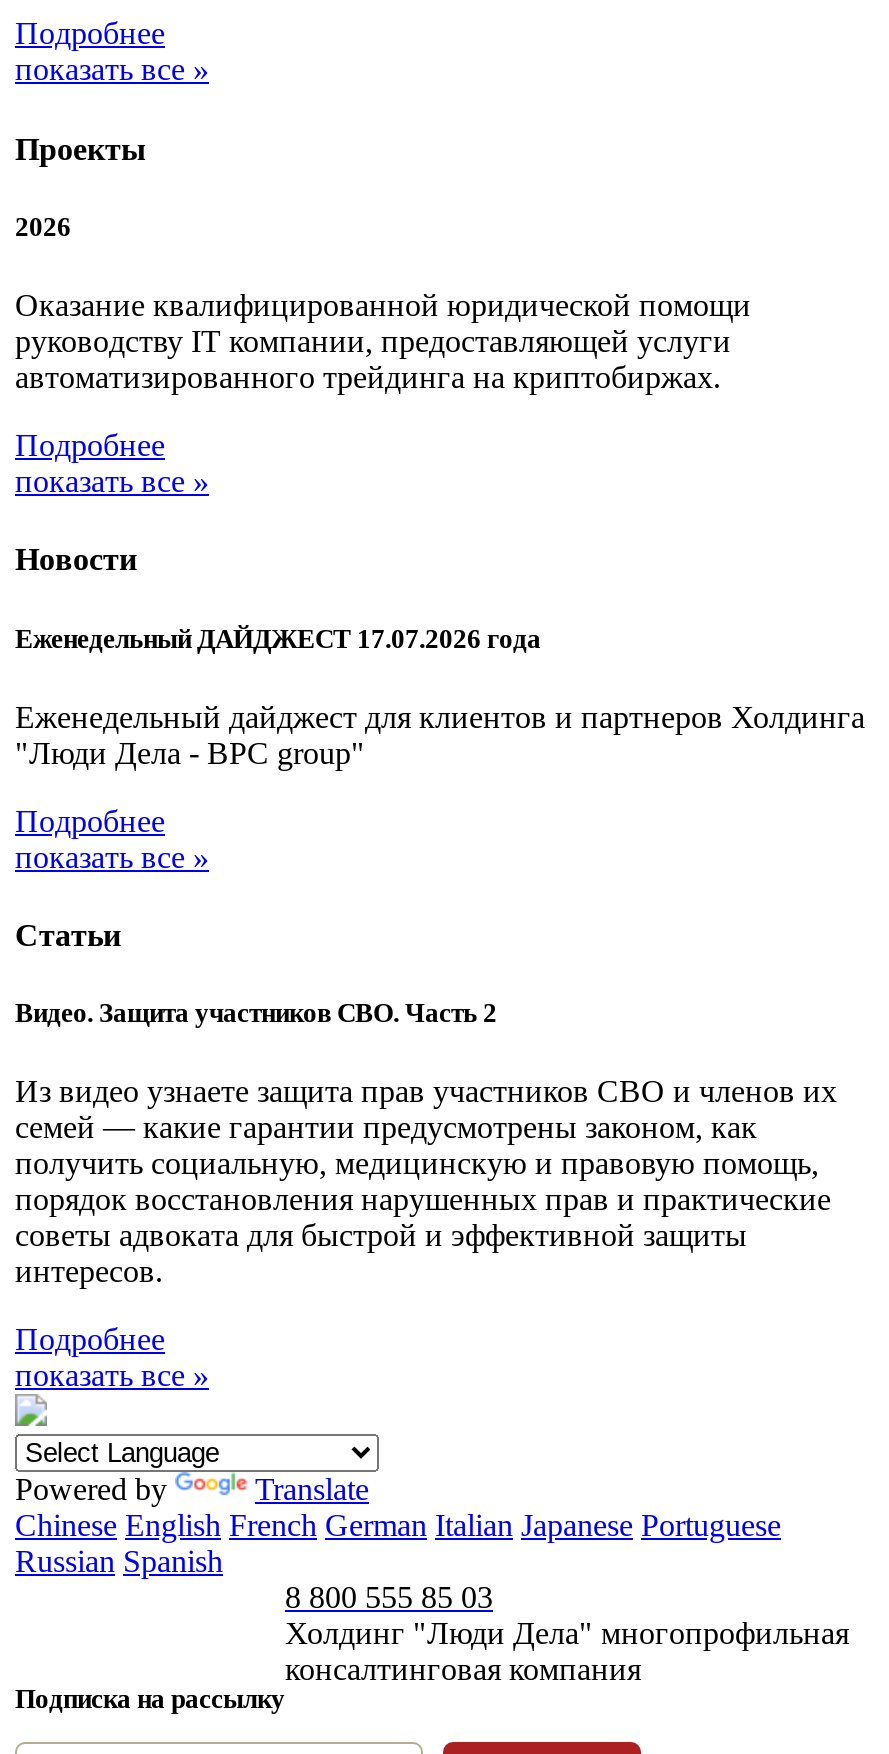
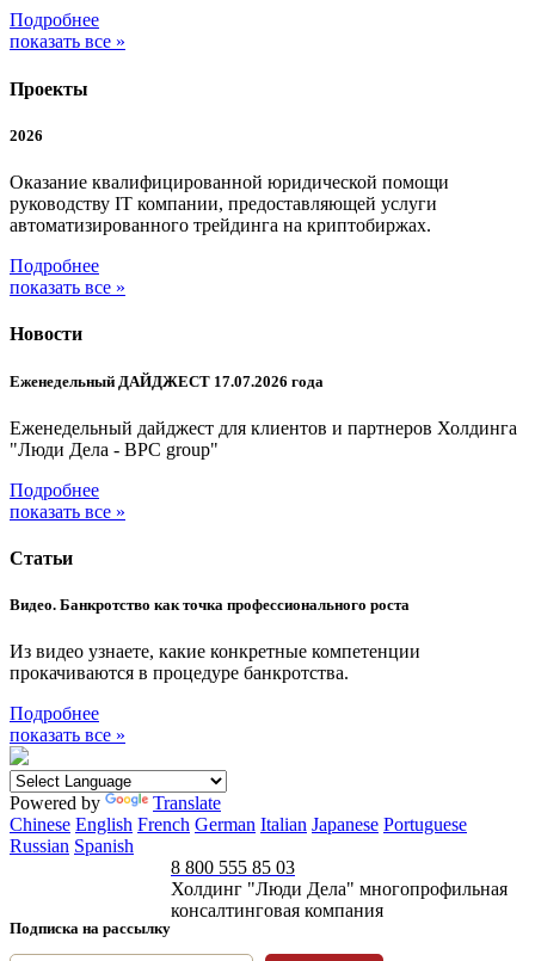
[15,998,497,1028] Видео. Защита участников СВО. Часть 2 -> [10,596,410,614] Видео. Банкротство как точка профессионального роста
[15,1075,837,1289] Из видео узнаете защита прав участников СВО и членов их | семей — какие гарантии предусмотрены законом, как | получить социальную, медицинскую и правовую помощь, | порядок восстановления нарушенных прав и практические | советы адвоката для быстрой и эффективной защиты | интересов. -> [10,641,420,683] Из видео узнаете, какие конкретные компетенции | прокачиваются в процедуре банкротства.

